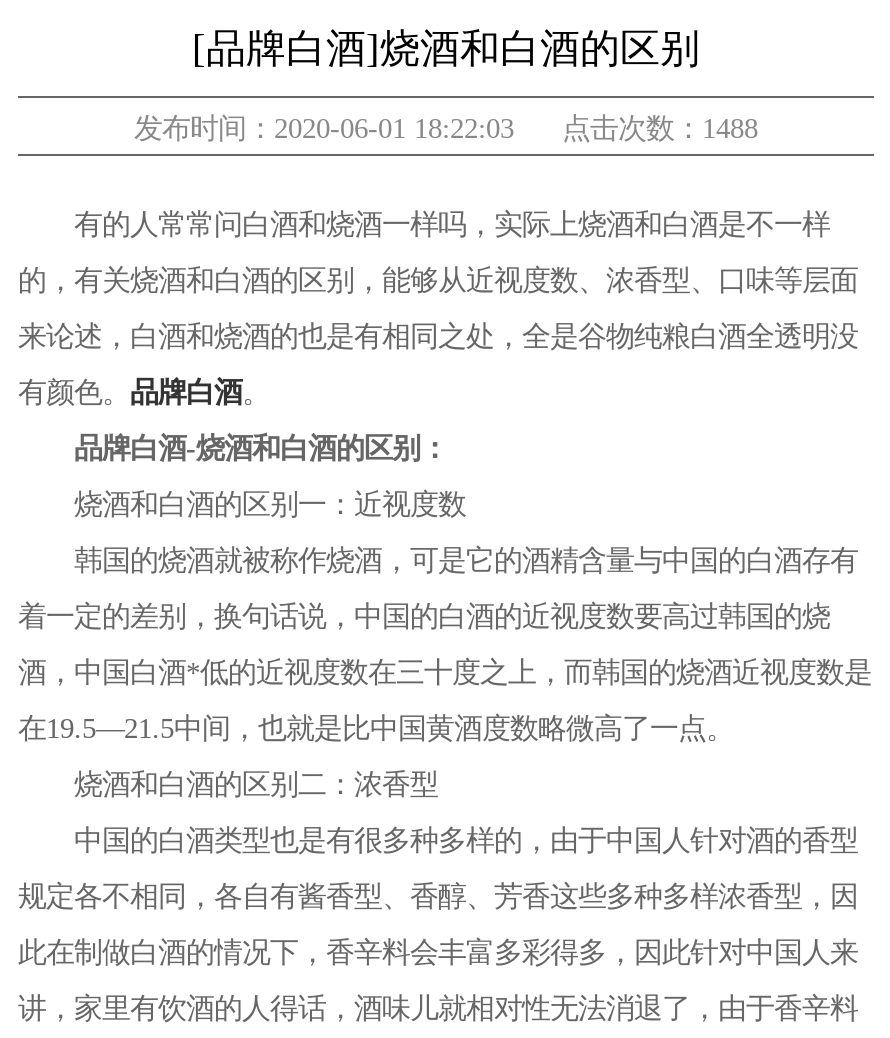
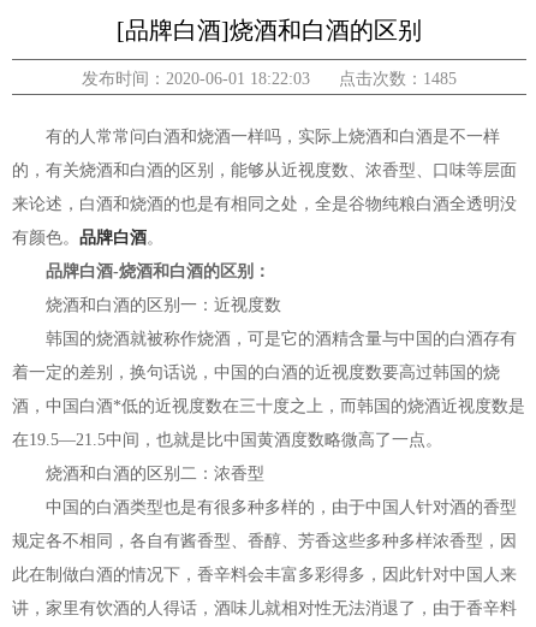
[134,112,758,144] 发布时间：2020-06-01 18:22:03 点击次数：1488 -> [82,69,457,88] 发布时间：2020-06-01 18:22:03 点击次数：1485

